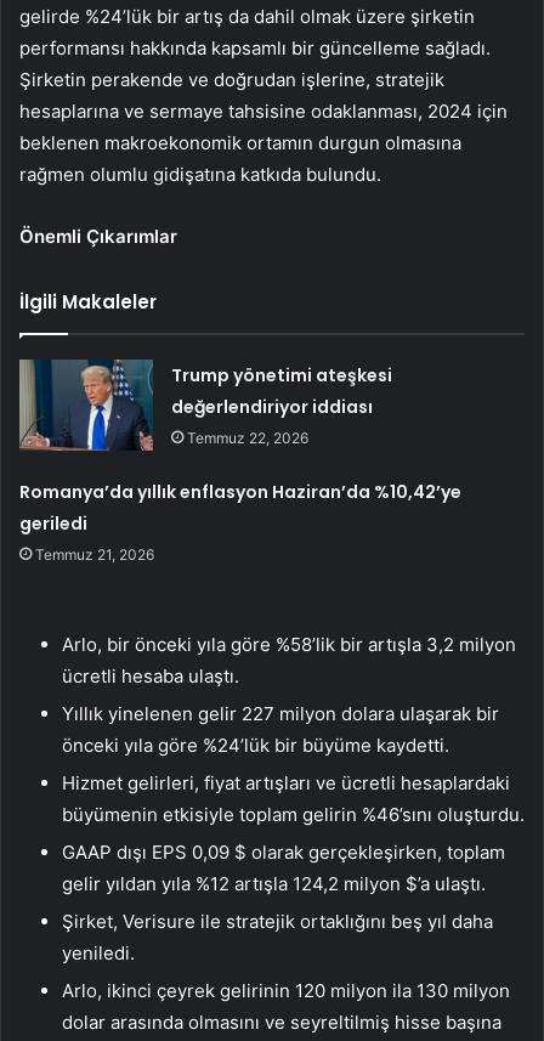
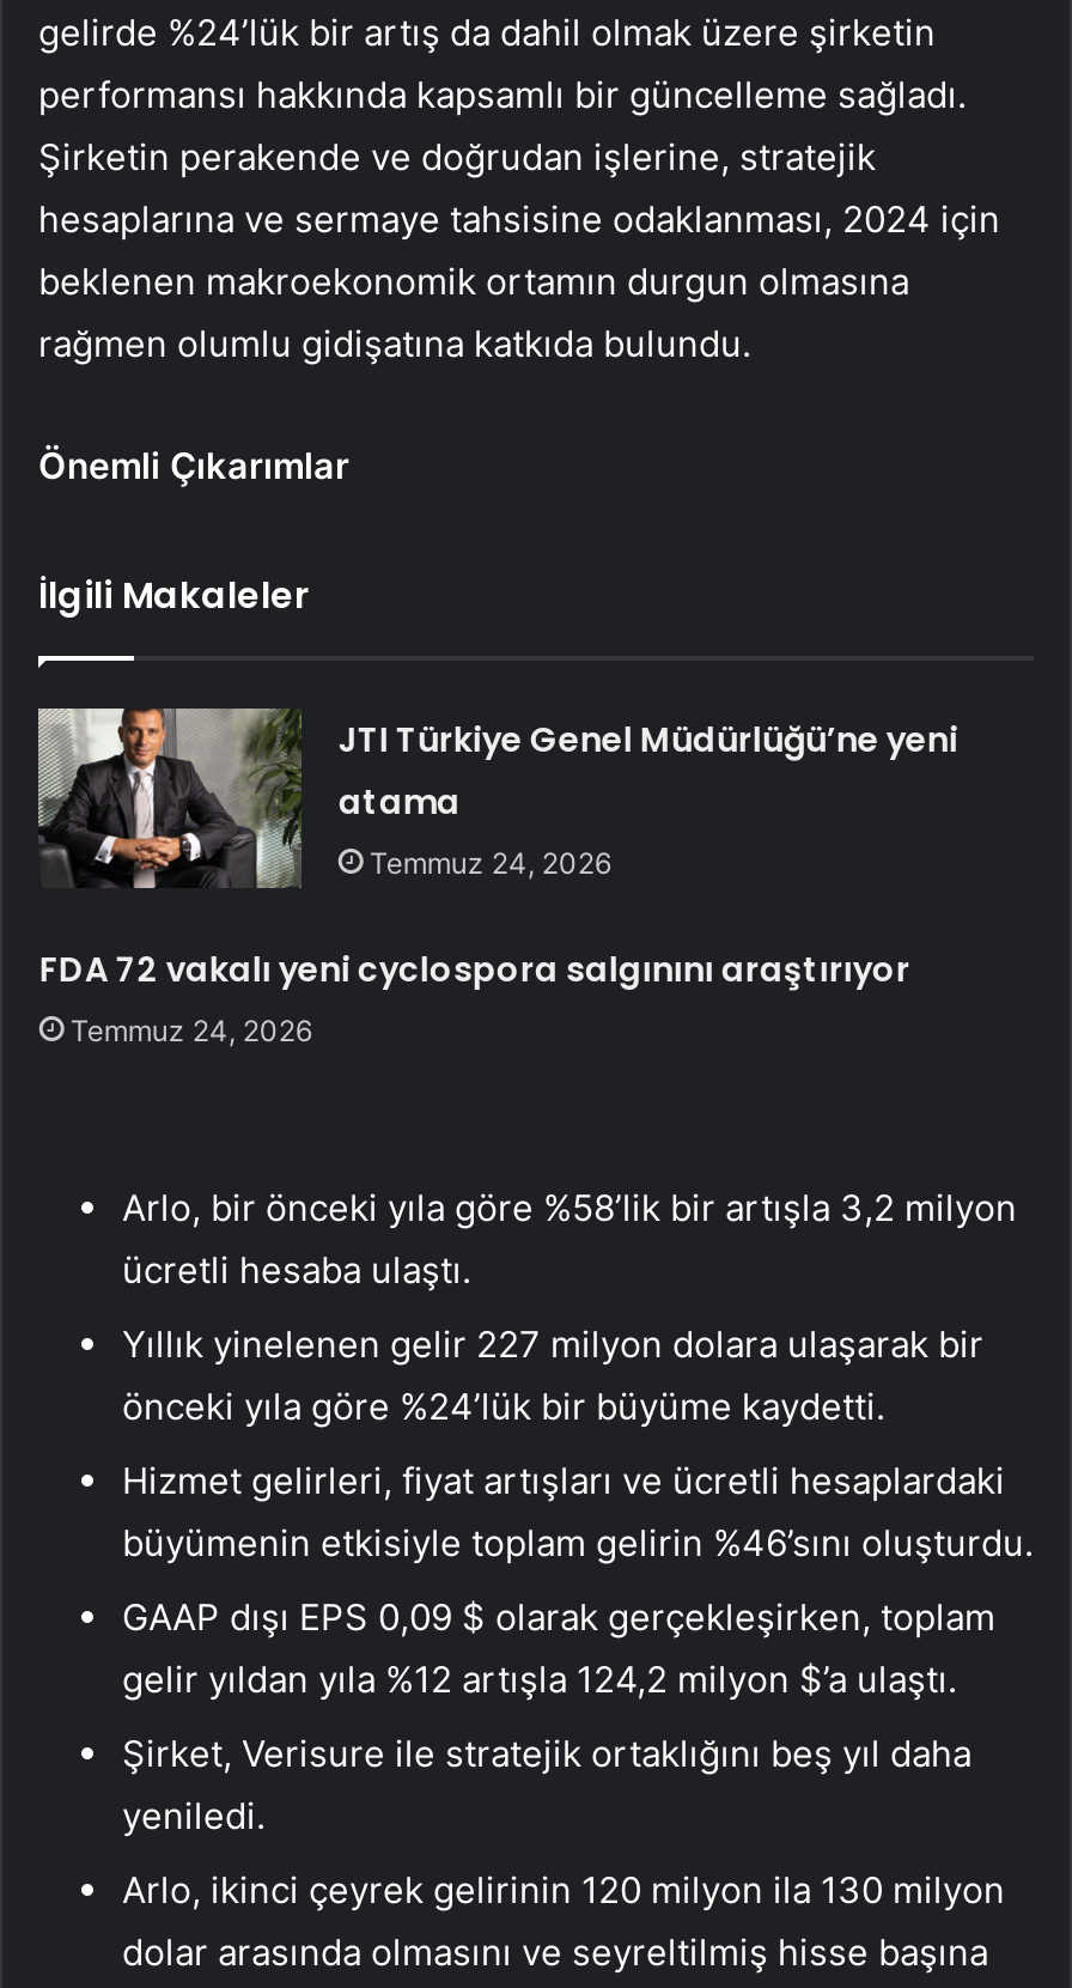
[18,358,393,452] [image] | Trump yönetimi ateşkesi | değerlendiriyor iddiası | Temmuz 22, 2026 -> [38,706,958,881] [image] | JTI Türkiye Genel Müdürlüğü’ne yeni | atama | Temmuz 24, 2026
[20,480,462,564] Romanya’da yıllık enflasyon Haziran’da %10,42’ye | geriledi | Temmuz 21, 2026 -> [39,946,910,1049] FDA 72 vakalı yeni cyclospora salgınını araştırıyor | Temmuz 24, 2026

